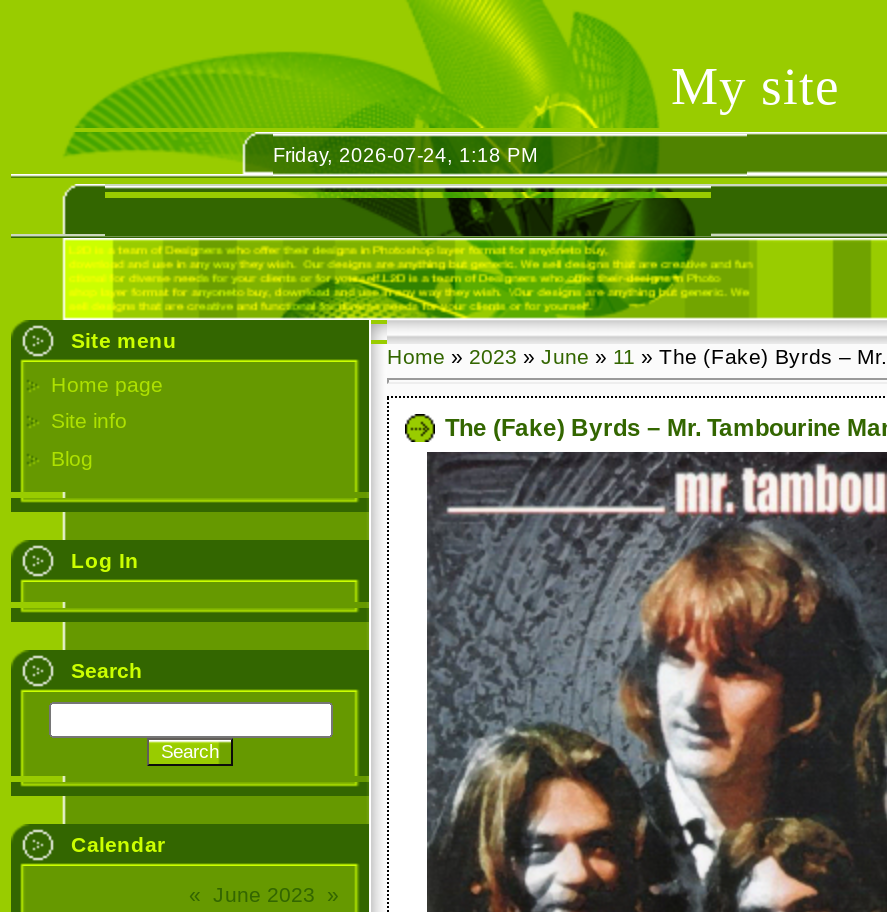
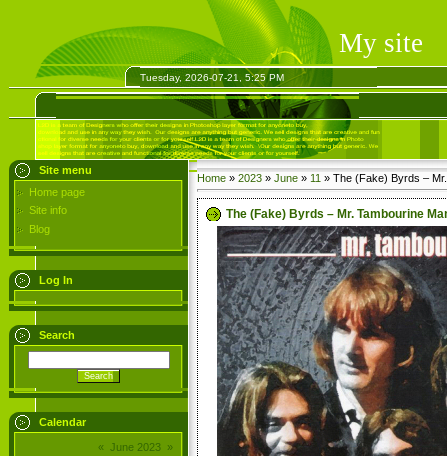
[273,144,537,166] Friday, 2026-07-24, 1:18 PM -> [140,72,284,83] Tuesday, 2026-07-21, 5:25 PM

